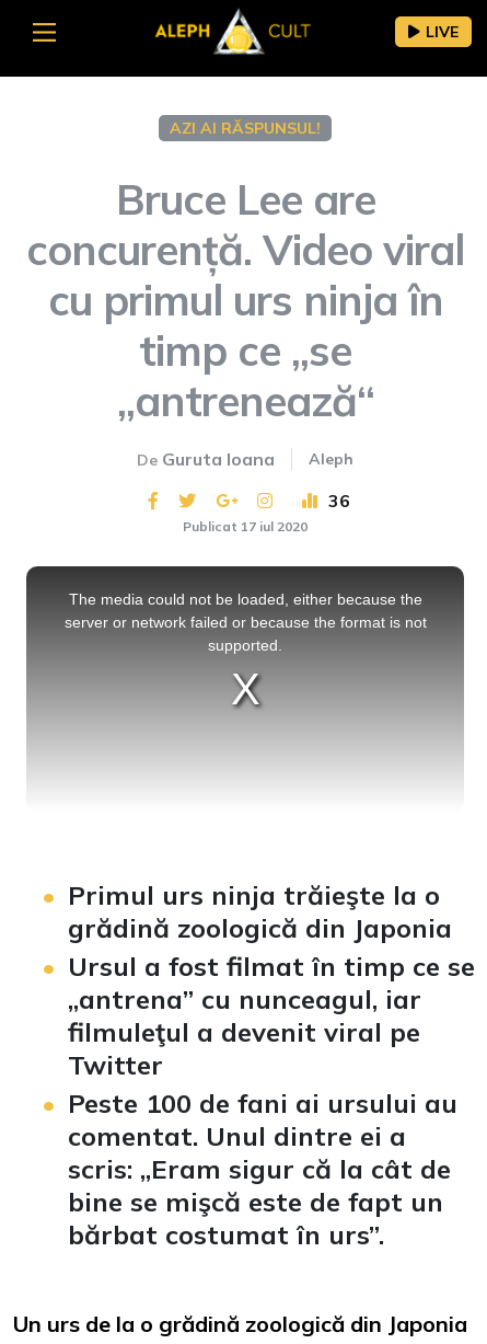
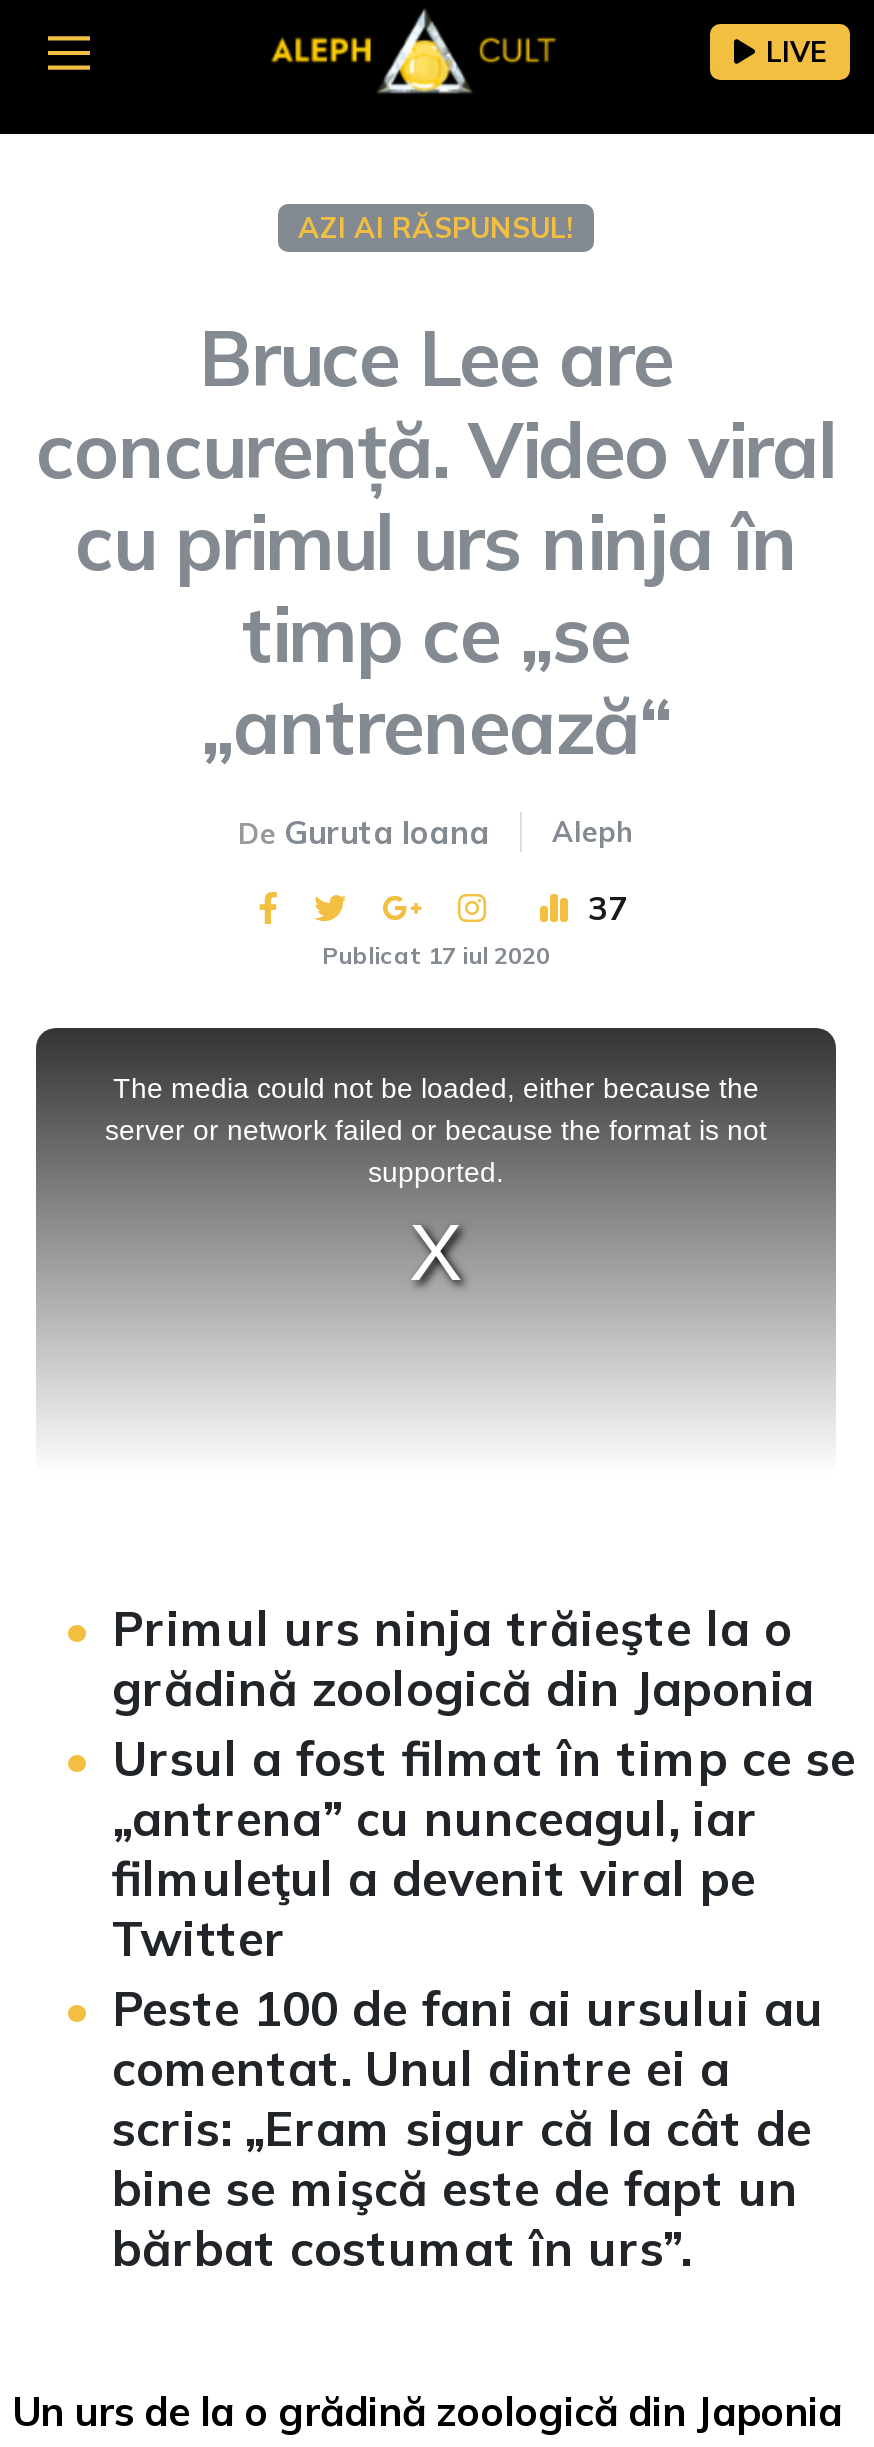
[328,489,350,511] 36 -> [588,888,628,928] 37

